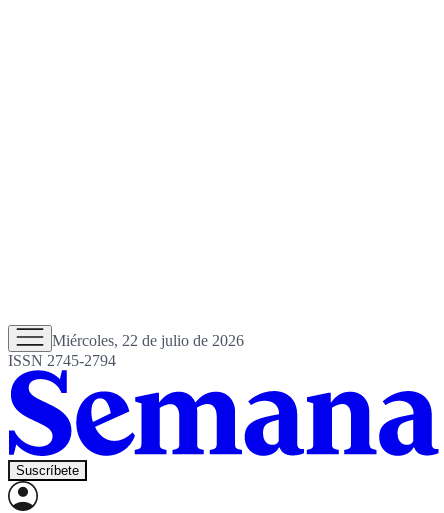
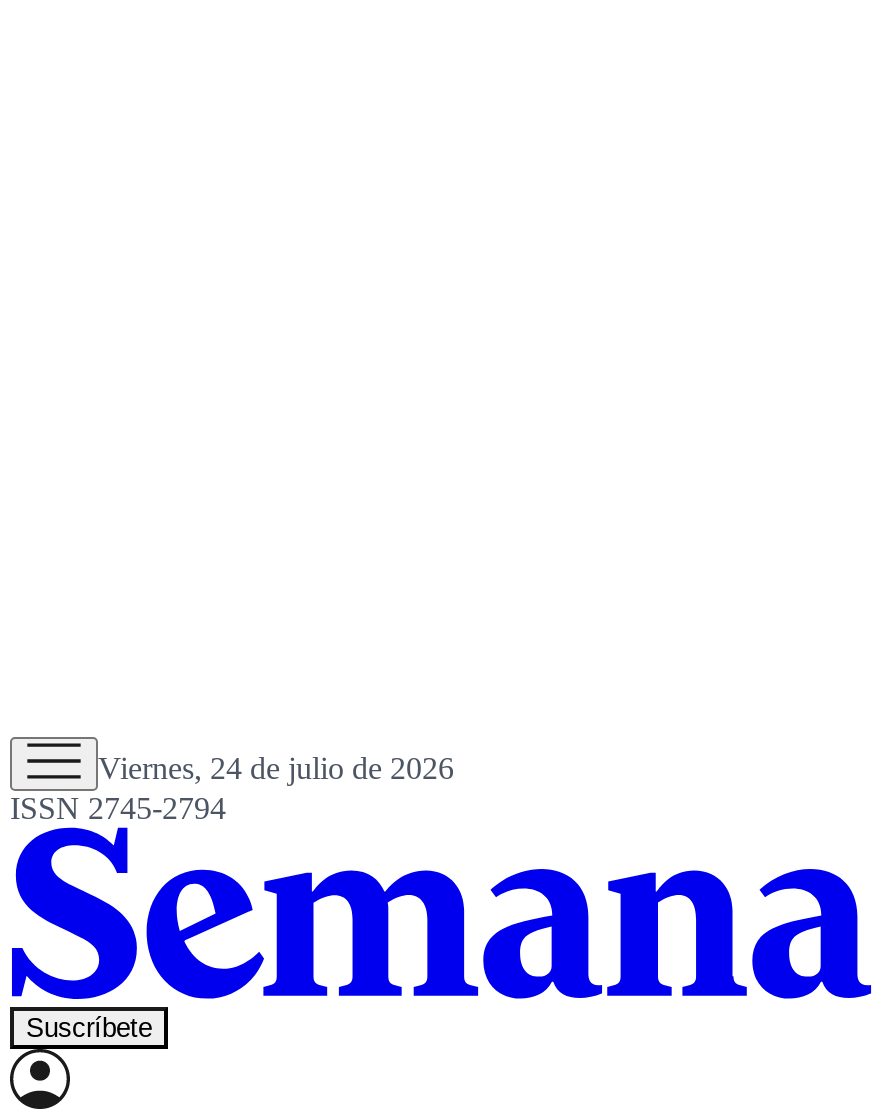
[52,332,244,349] Miércoles, 22 de julio de 2026 -> [98,751,454,785] Viernes, 24 de julio de 2026

